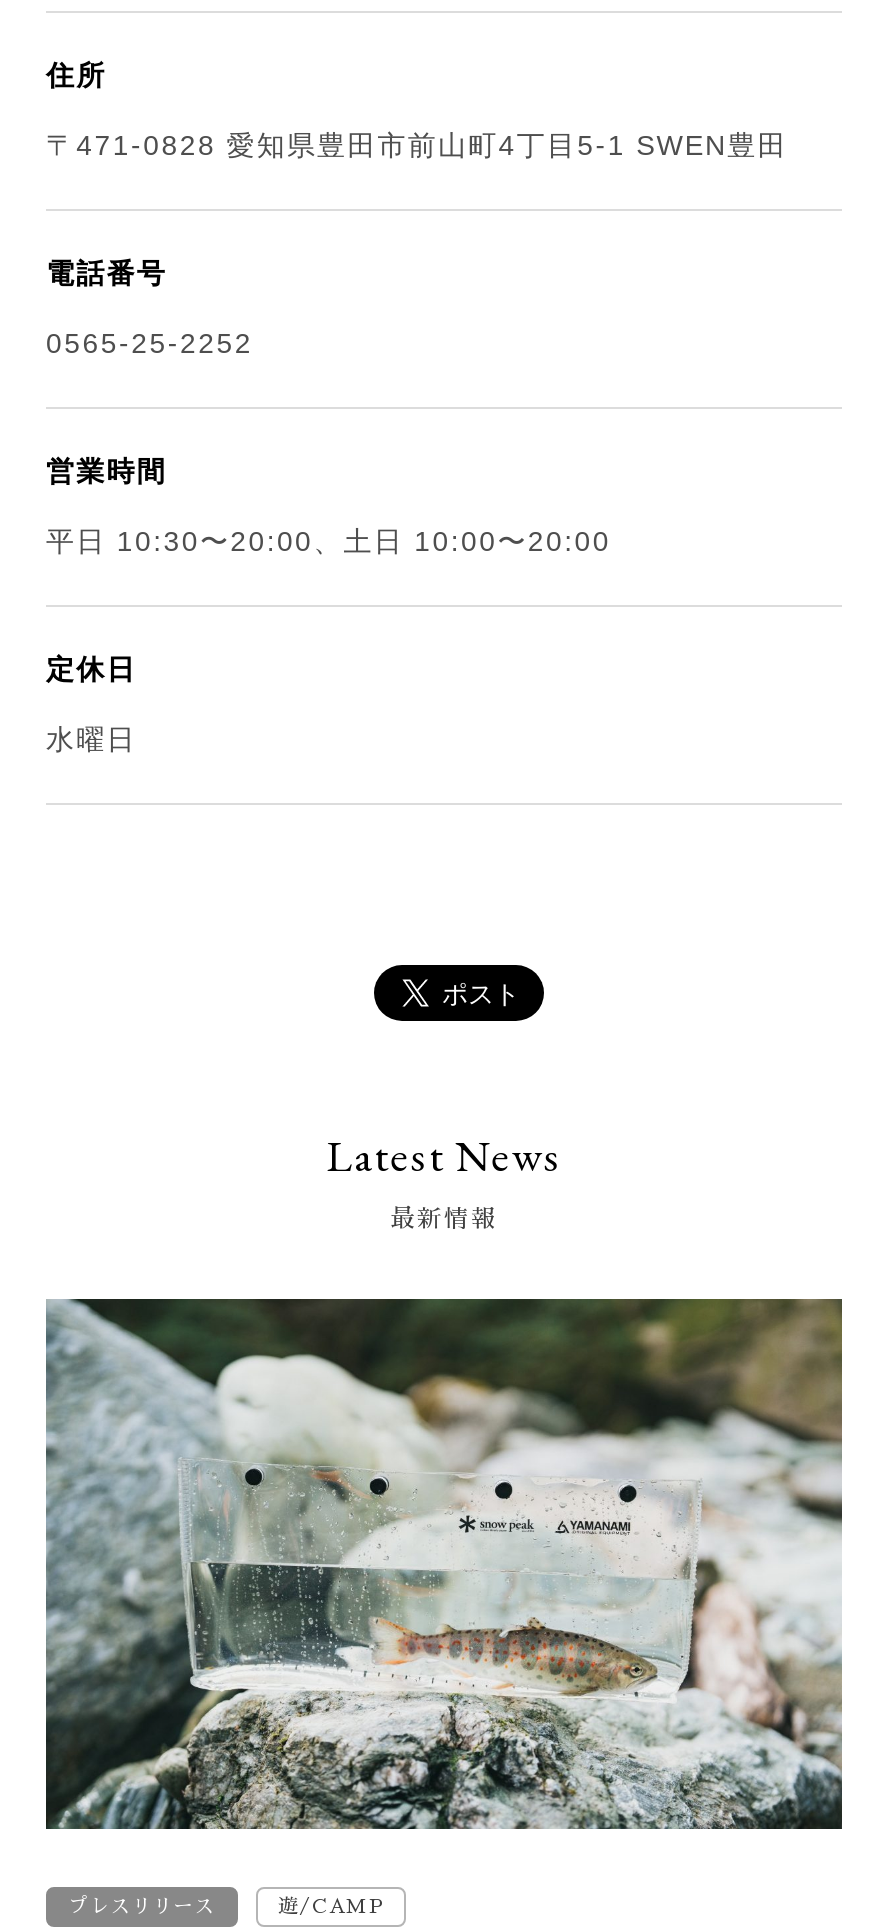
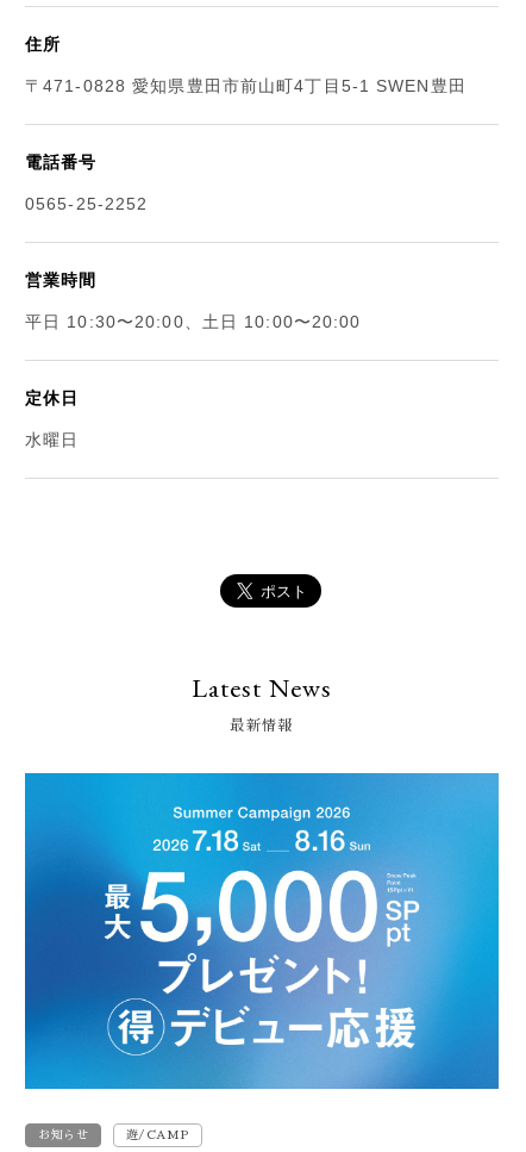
[44,1297,844,1917] [image] | プレスリリース -> [24,772,500,1141] [image] | お知らせ

